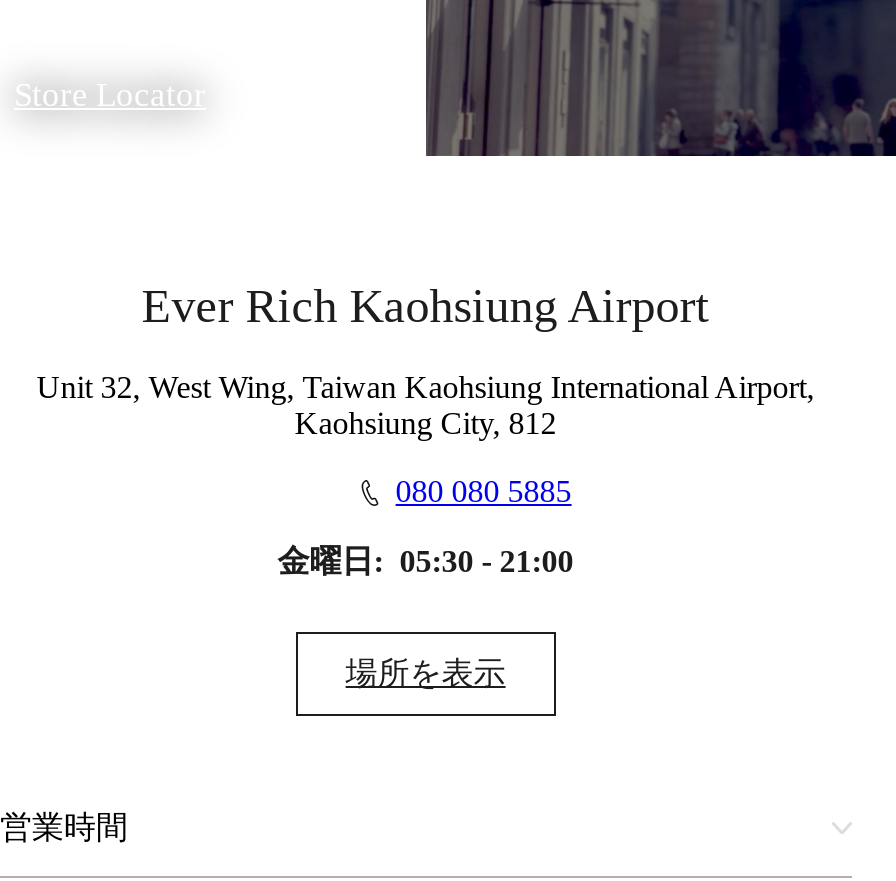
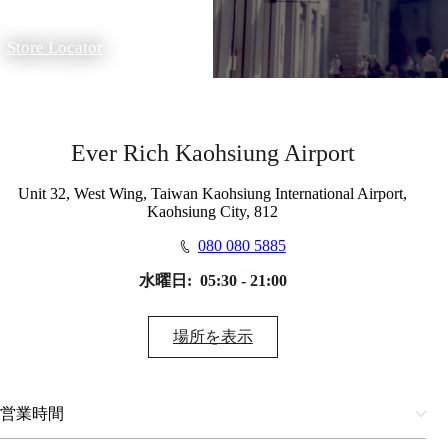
[278,544,574,578] 金曜日: 05:30 - 21:00 -> [139,272,287,289] 水曜日: 05:30 - 21:00

